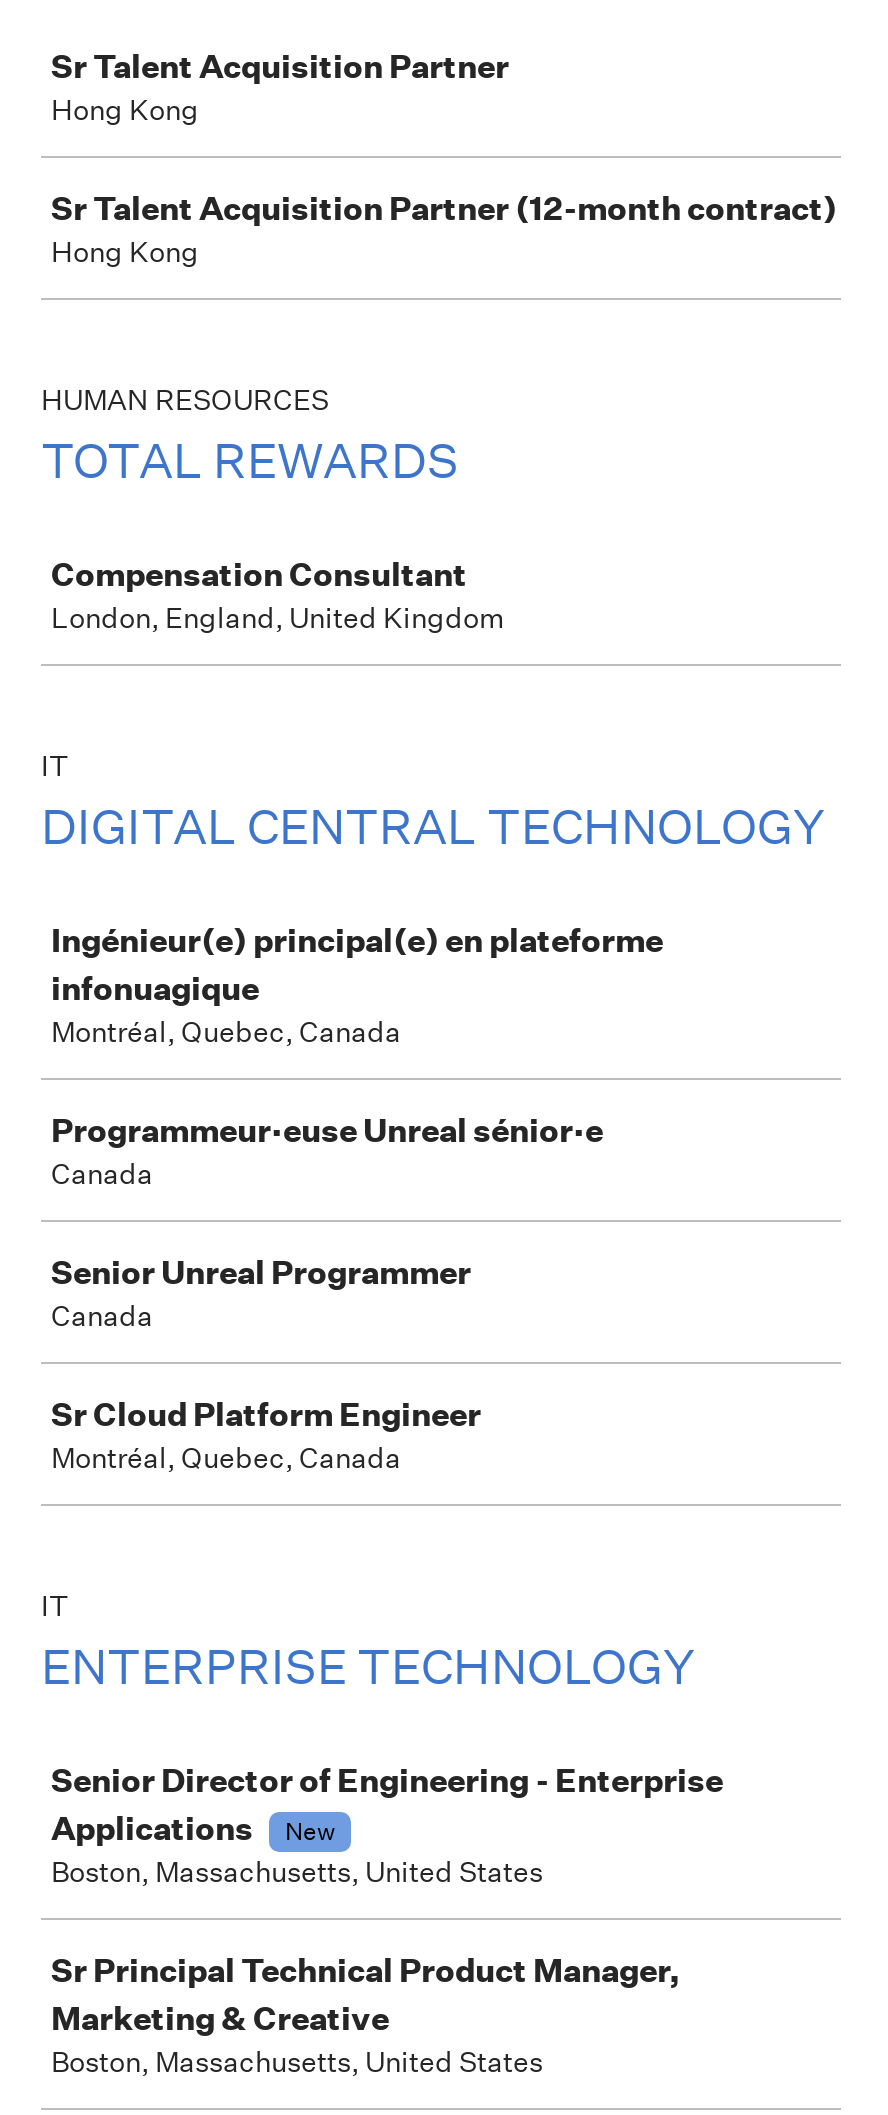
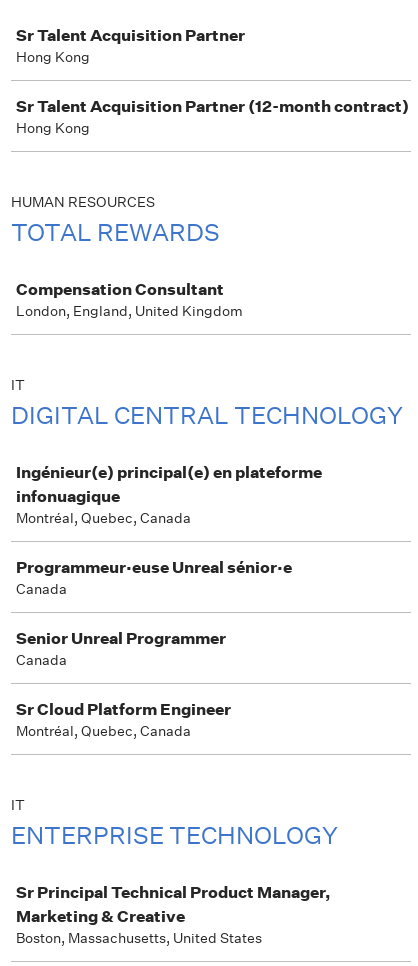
[51,1760,723,1890] Senior Director of Engineering - Enterprise | Applications | New | Boston, Massachusetts, United States -> none

